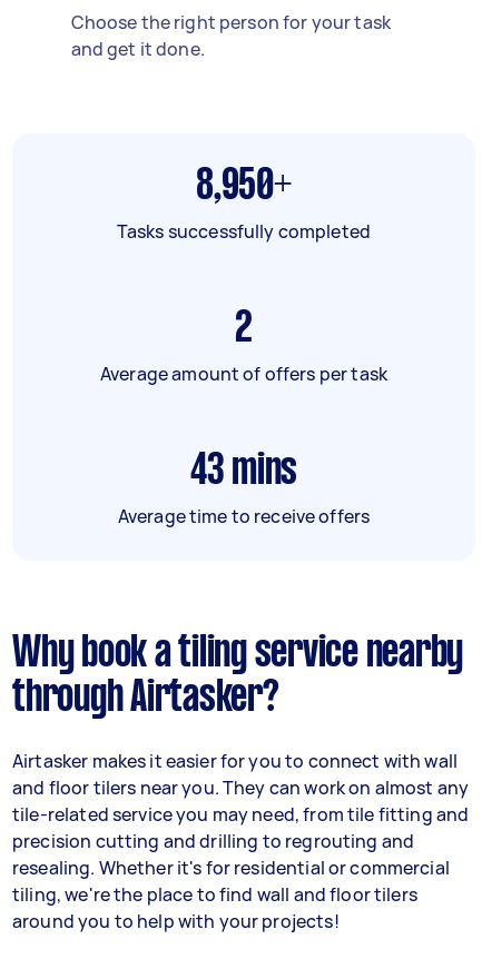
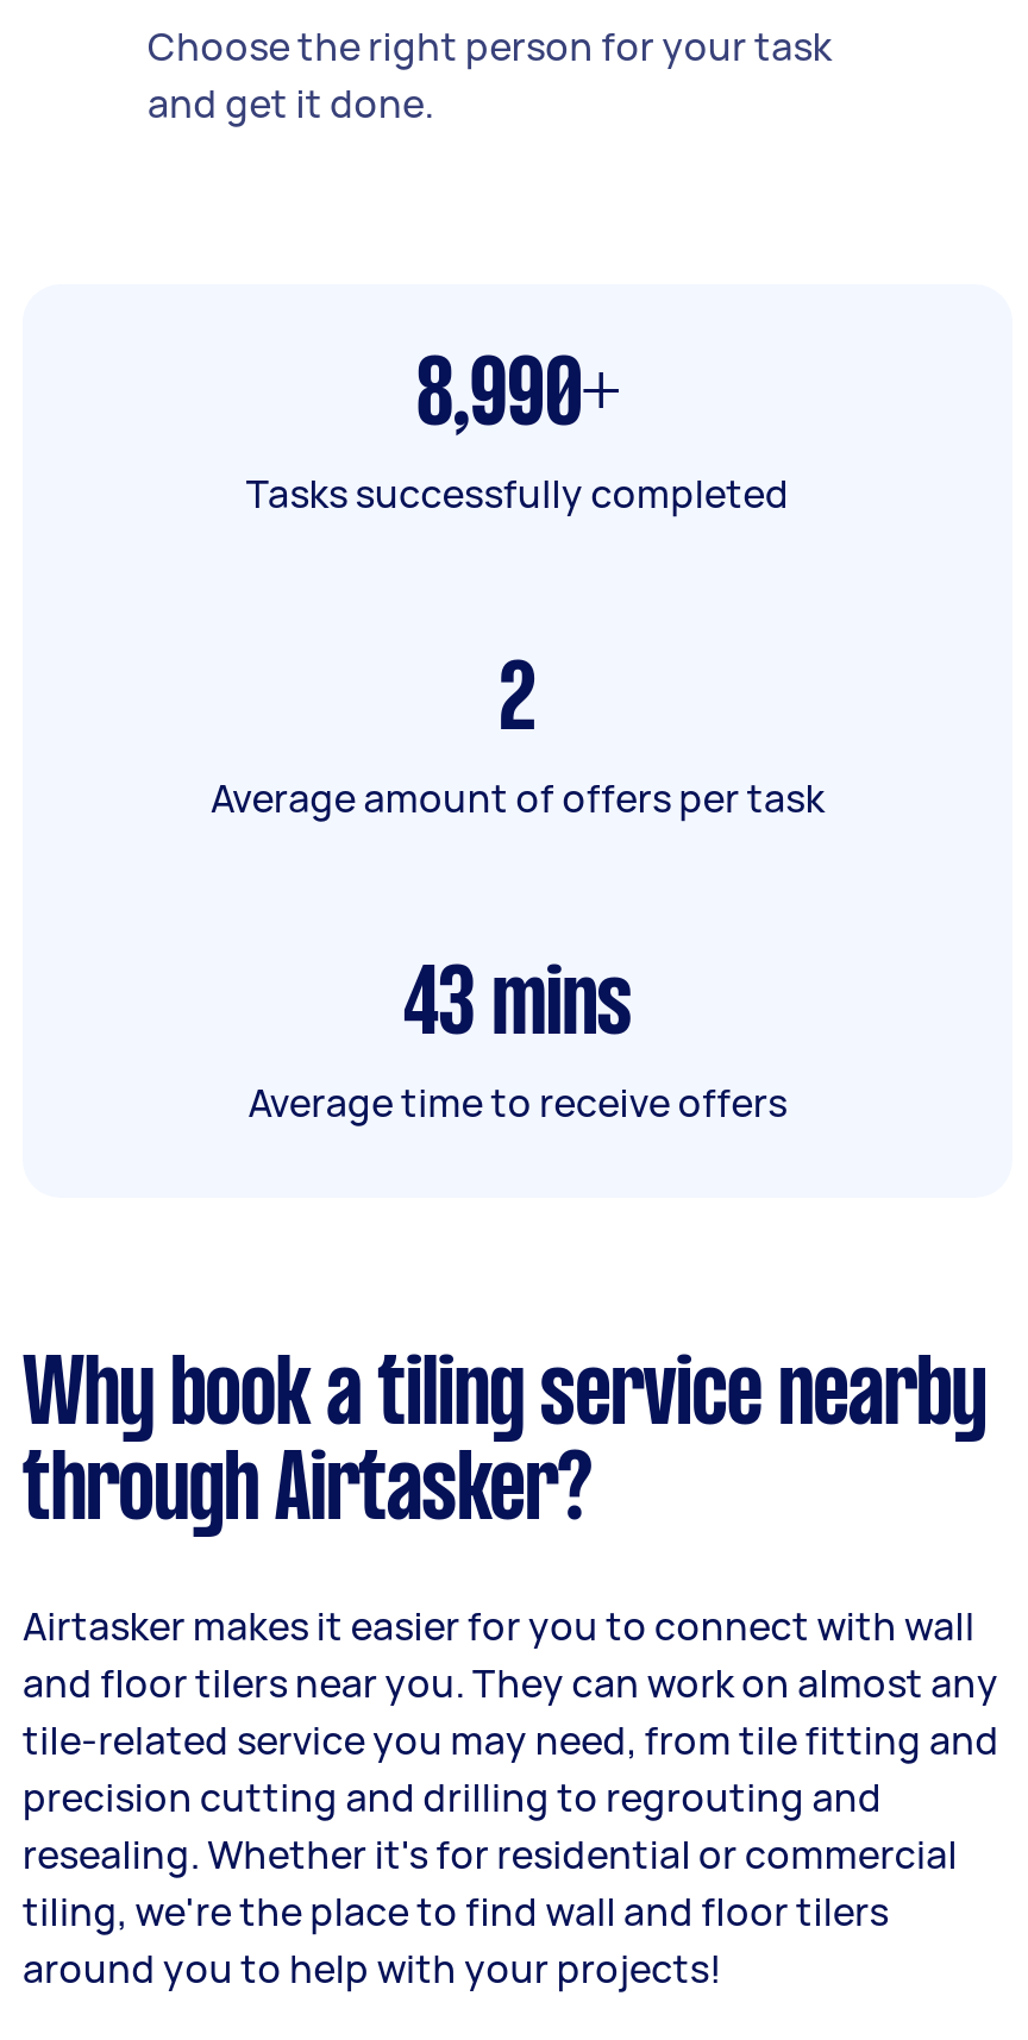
[196,166,291,206] 8,950+ -> [416,354,619,440] 8,990+

